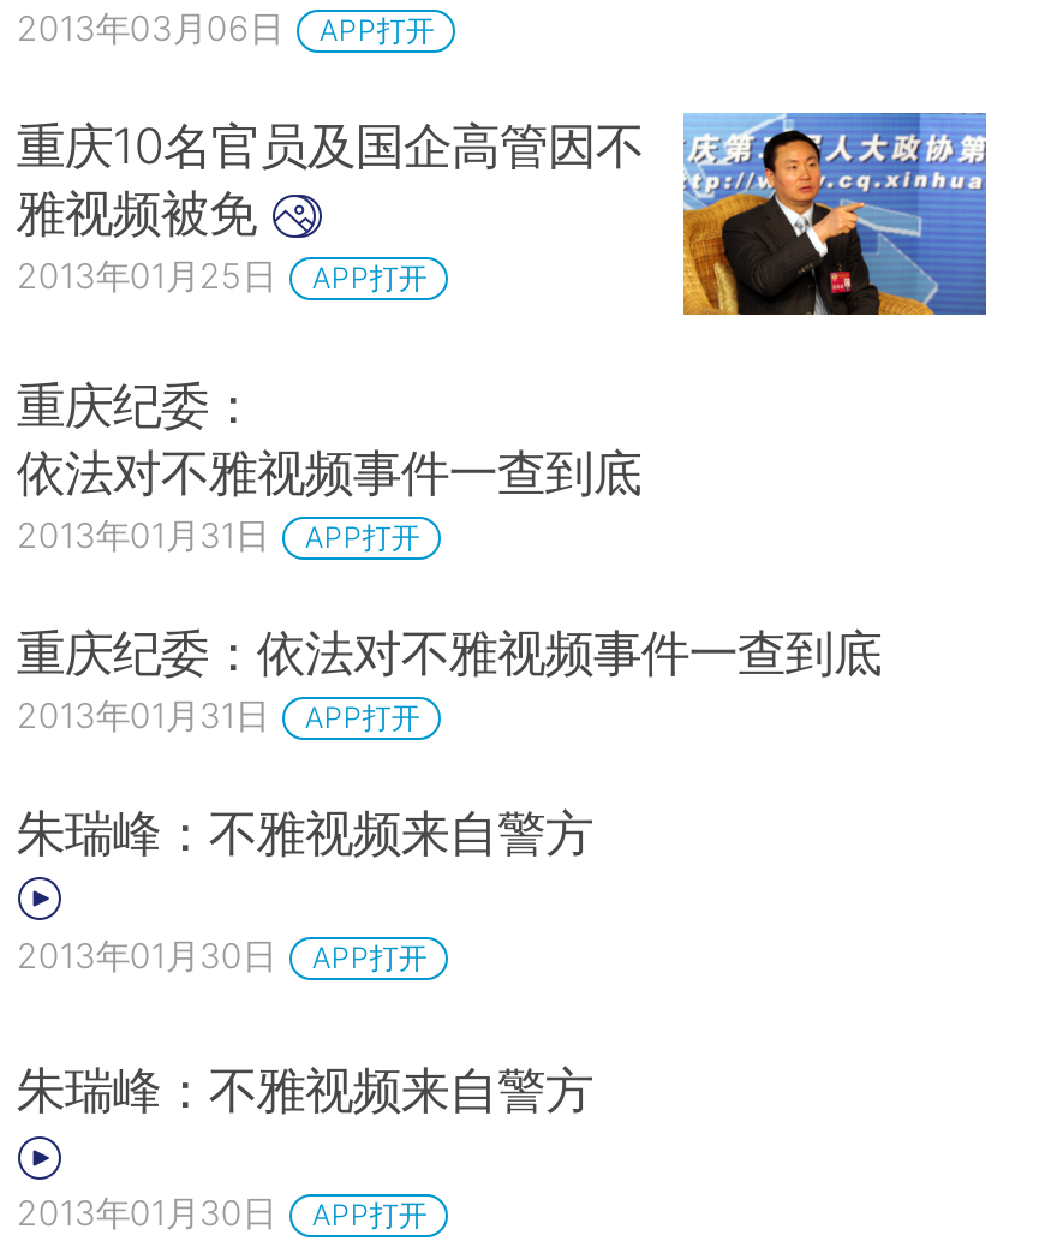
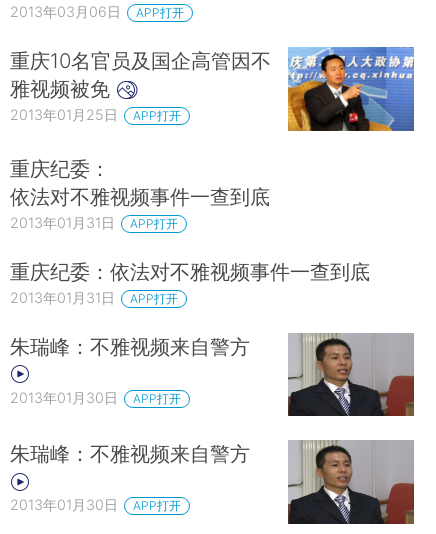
none -> [287,332,415,417] [image]
none -> [287,439,415,525] [image]

